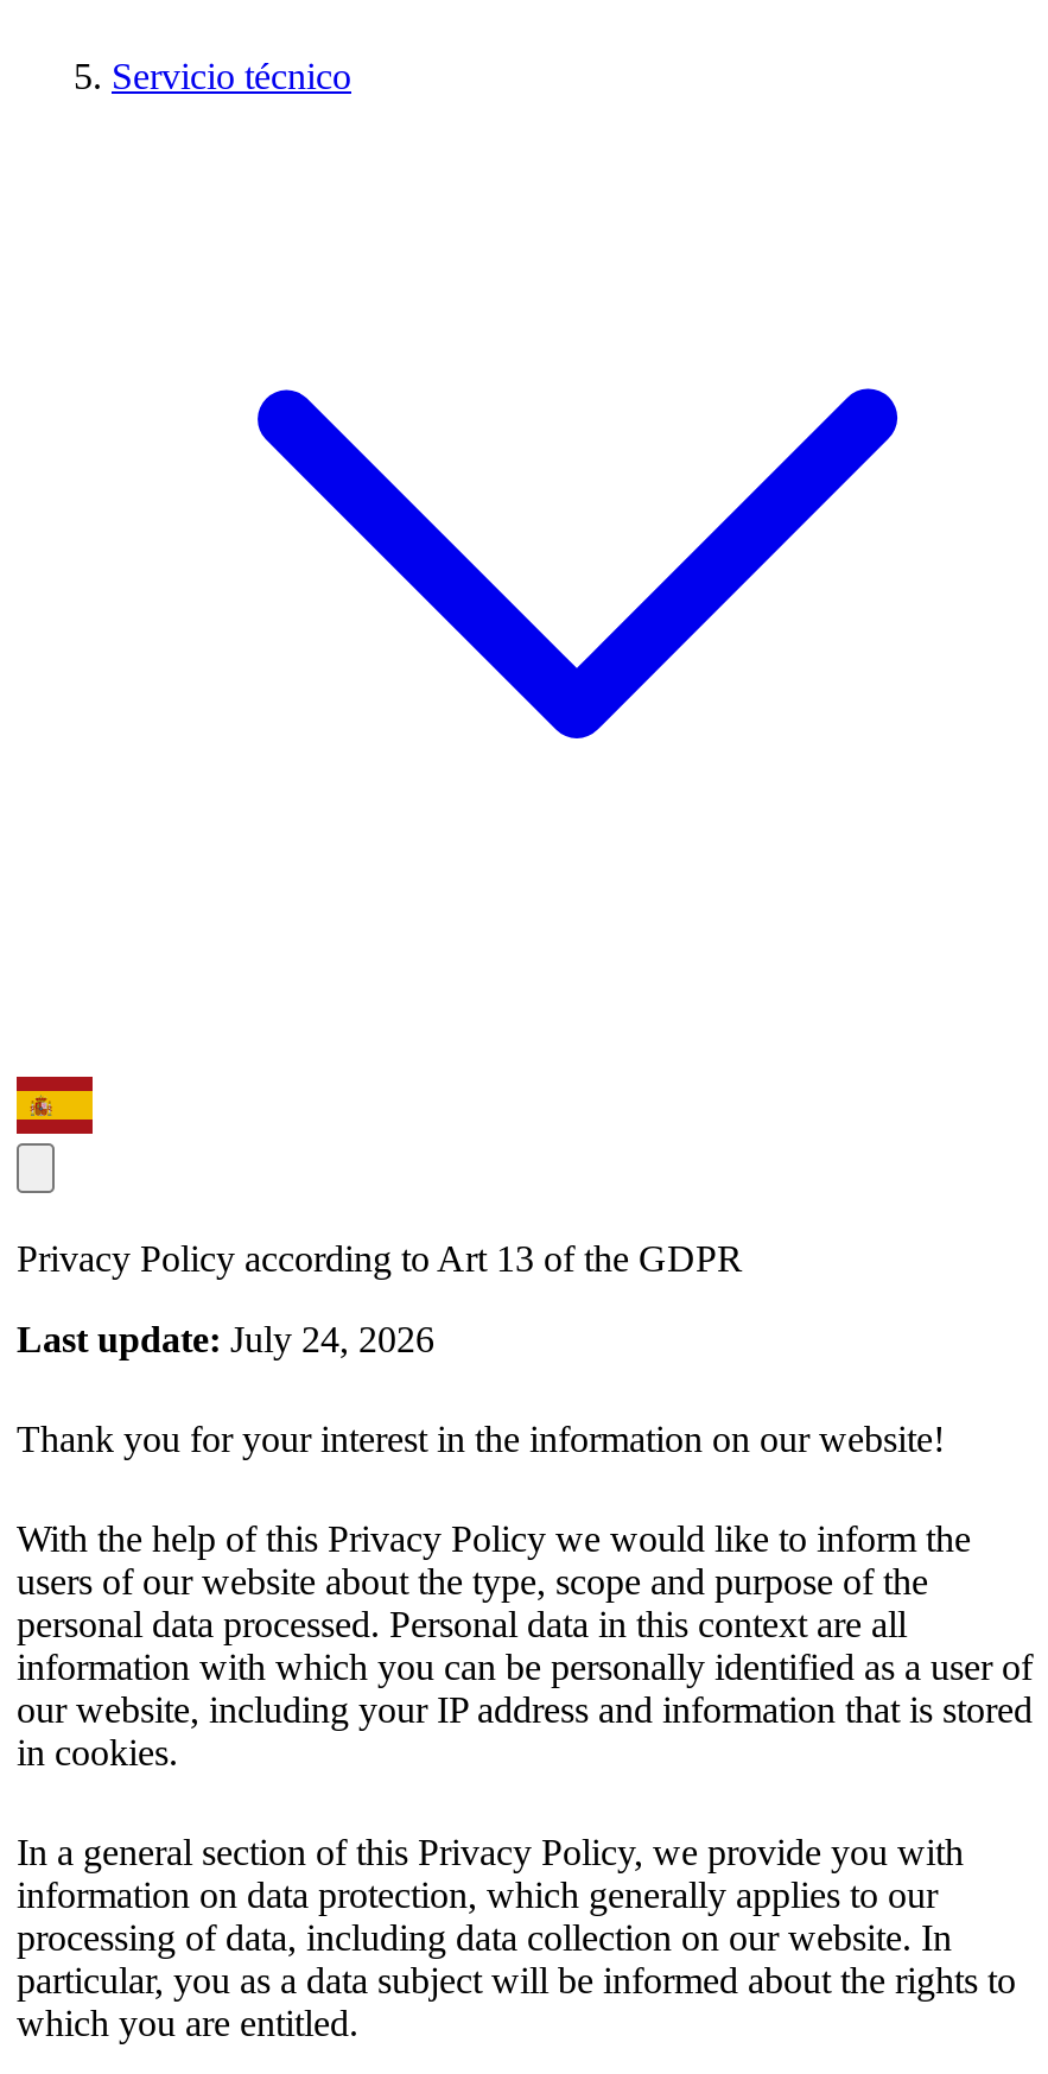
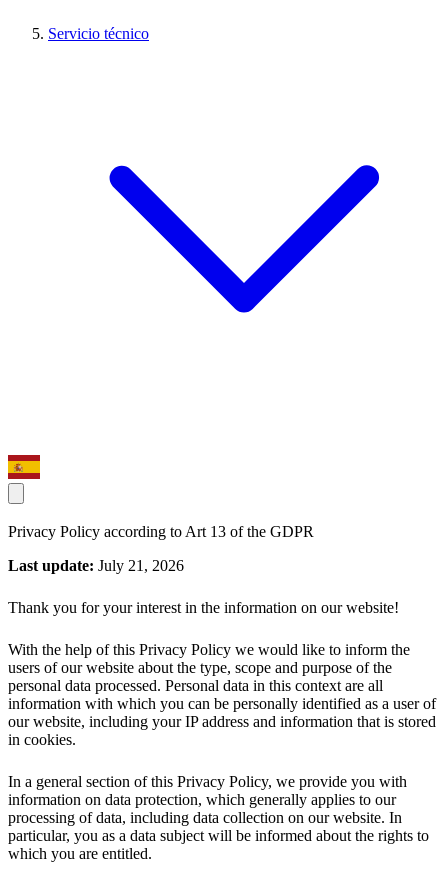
[17,1320,434,1361] Last update: July 24, 2026 -> [8,557,184,574] Last update: July 21, 2026

